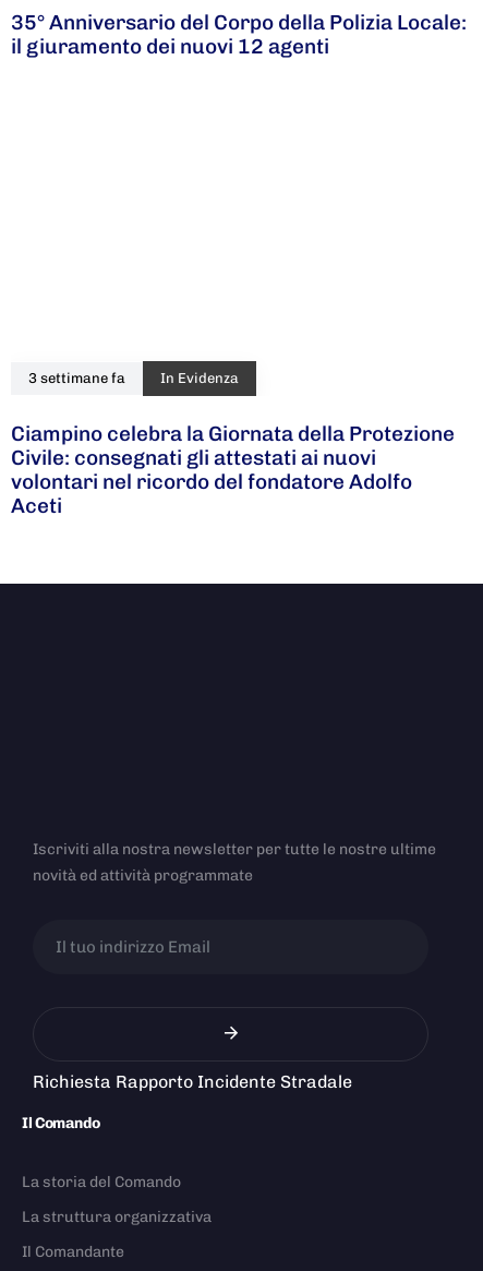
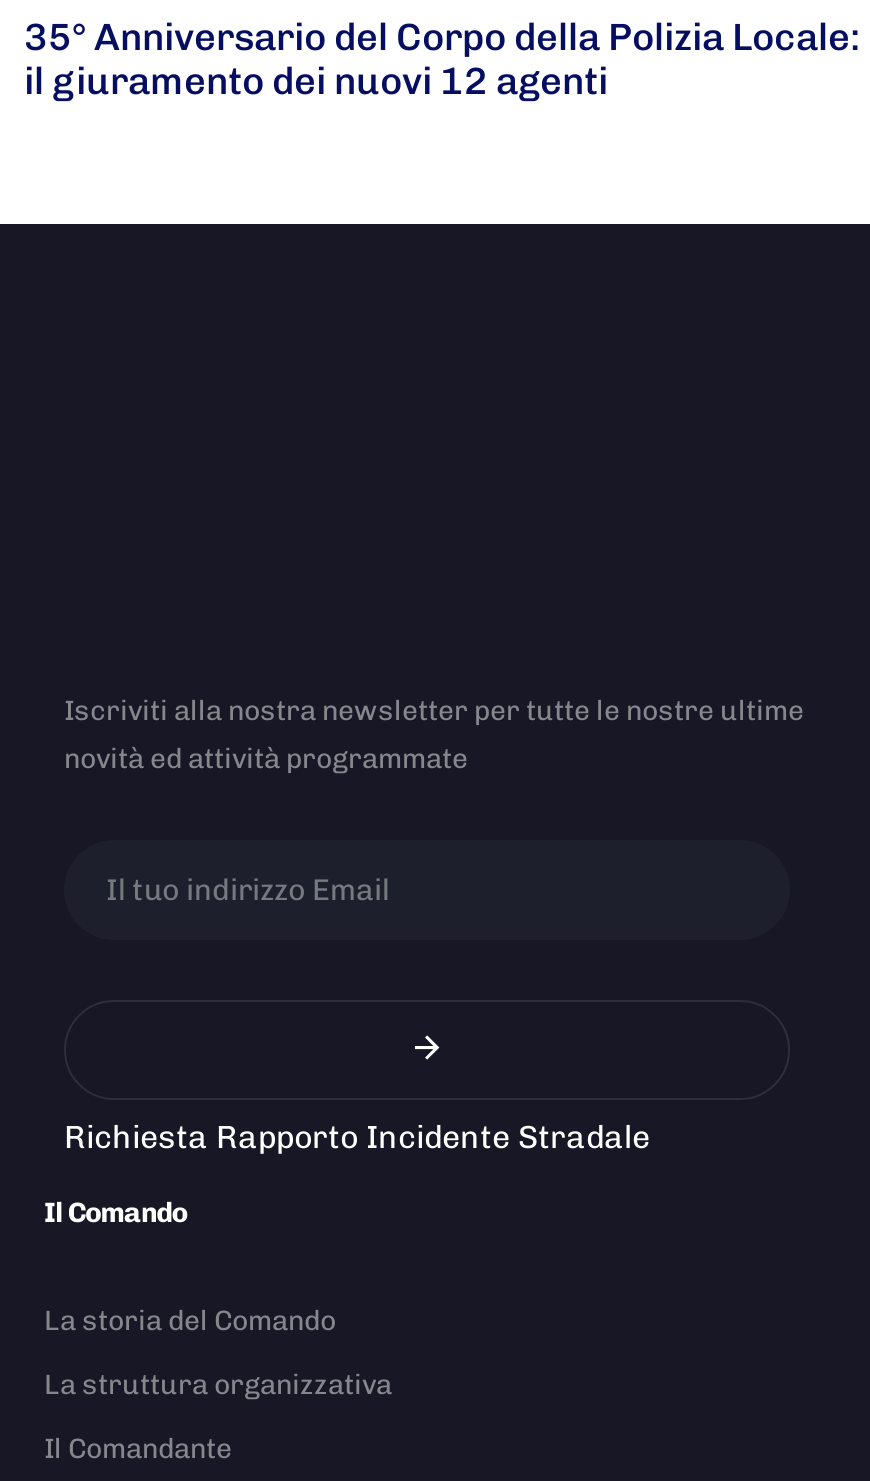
[11,370,455,518] 3 settimane fa | In Evidenza | Ciampino celebra la Giornata della Protezione | Civile: consegnati gli attestati ai nuovi | volontari nel ricordo del fondatore Adolfo | Aceti -> none

